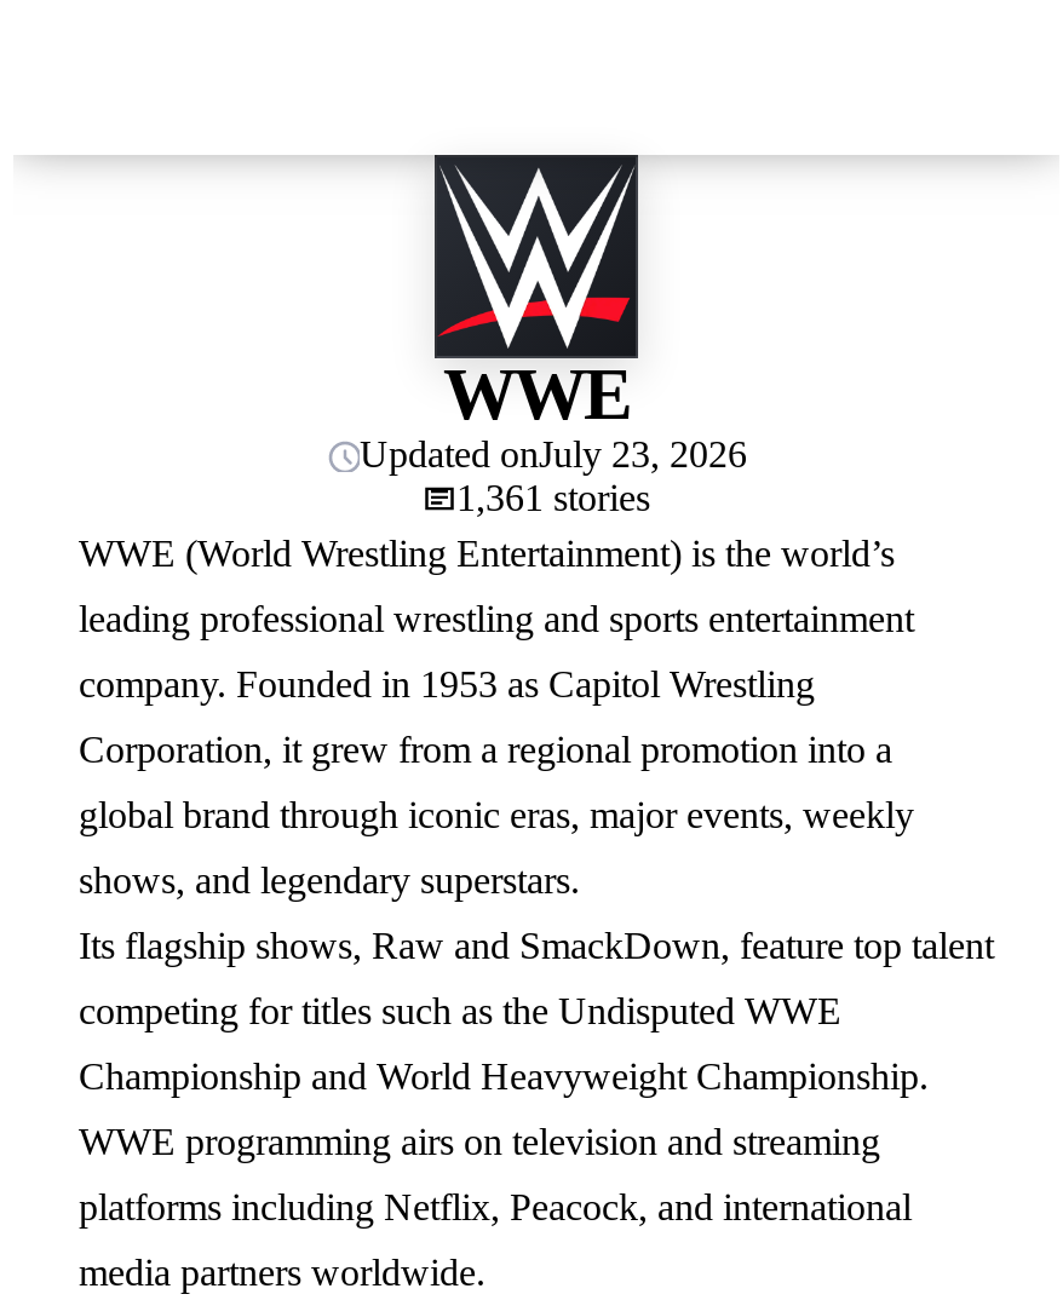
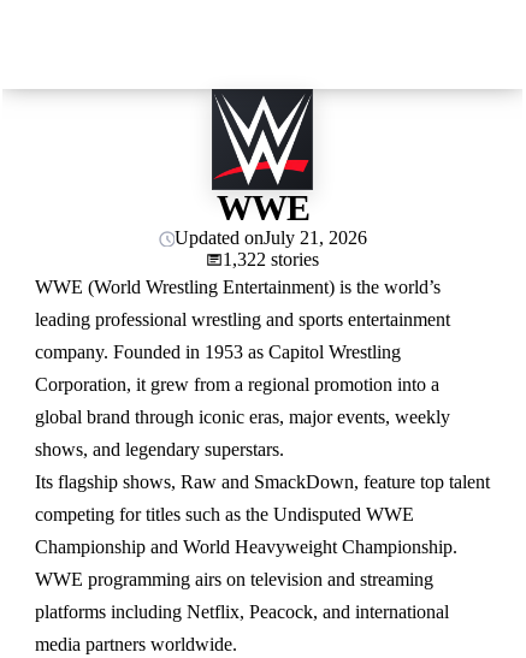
[360,433,747,474] Updated onJuly 23, 2026 -> [175,227,367,248] Updated onJuly 21, 2026
[456,477,650,518] 1,361 stories -> [223,249,319,269] 1,322 stories

